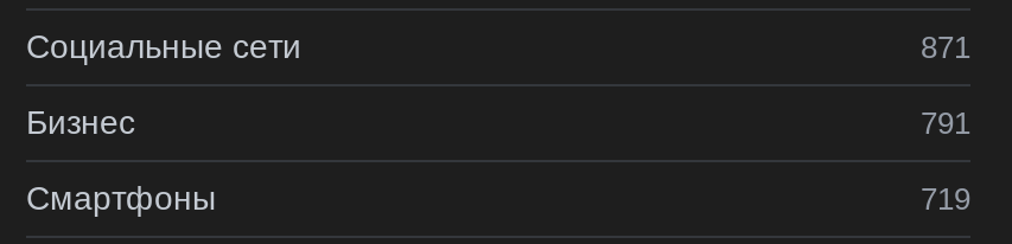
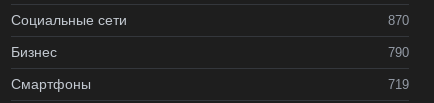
[921,30,970,65] 871 -> [388,13,409,28] 870
[921,105,970,141] 791 -> [388,45,409,60] 790

